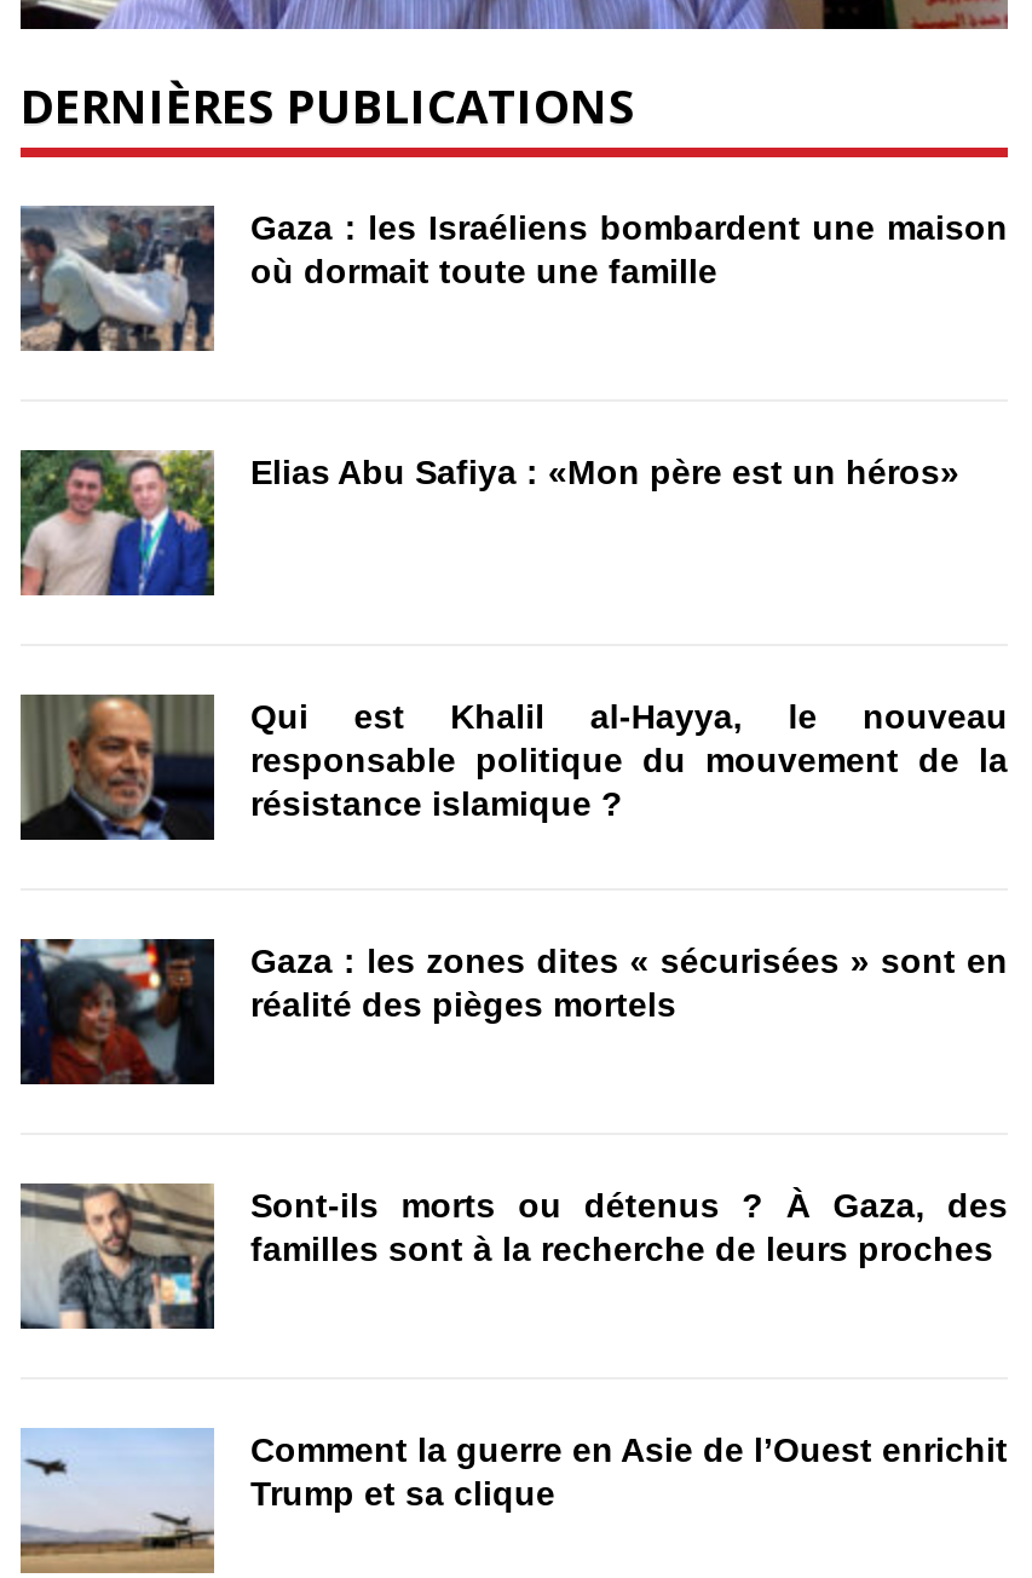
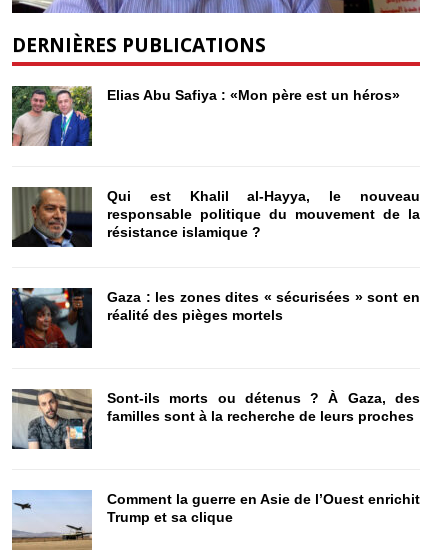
[21,206,1008,353] [image] | Gaza : les Israéliens bombardent une maison | où dormait toute une famille -> none

